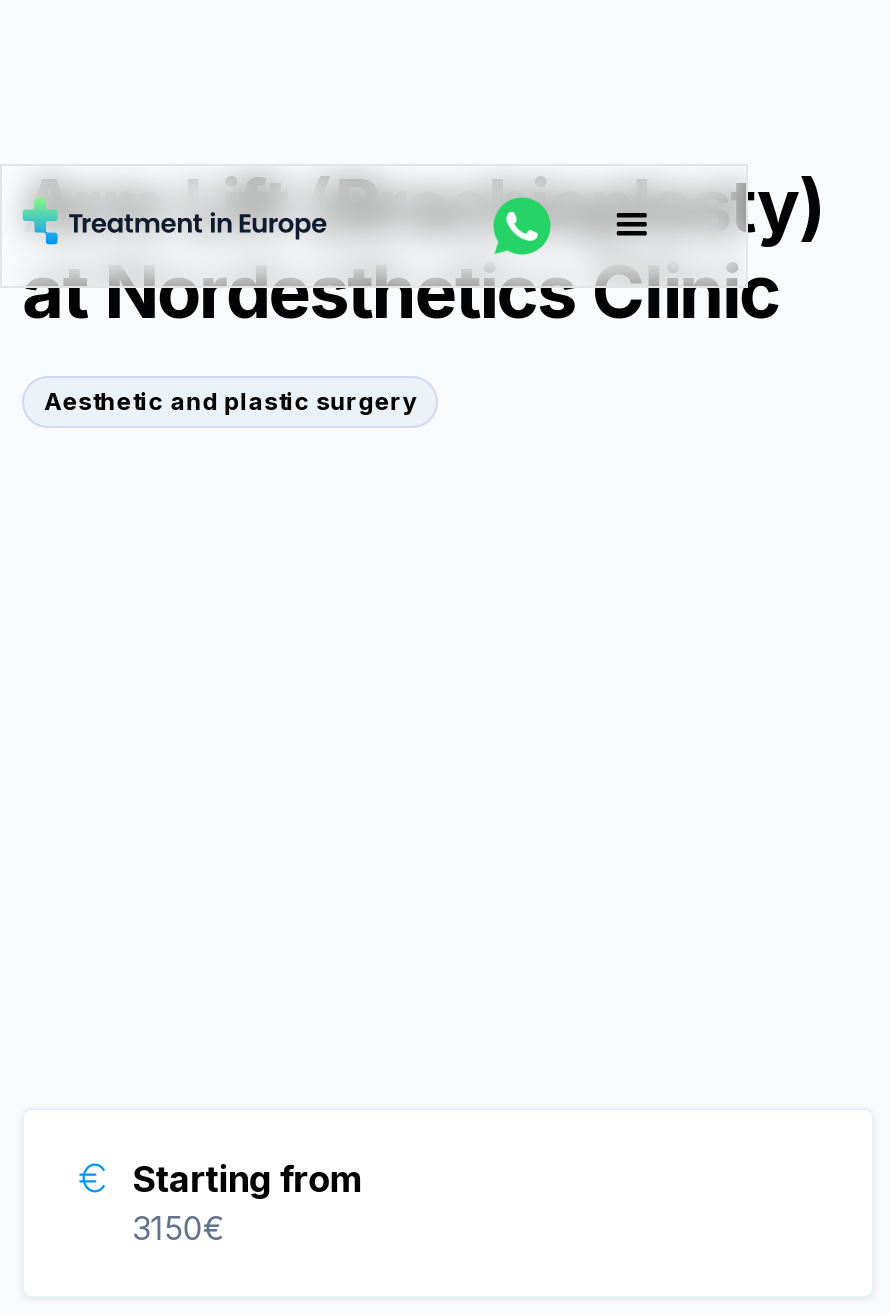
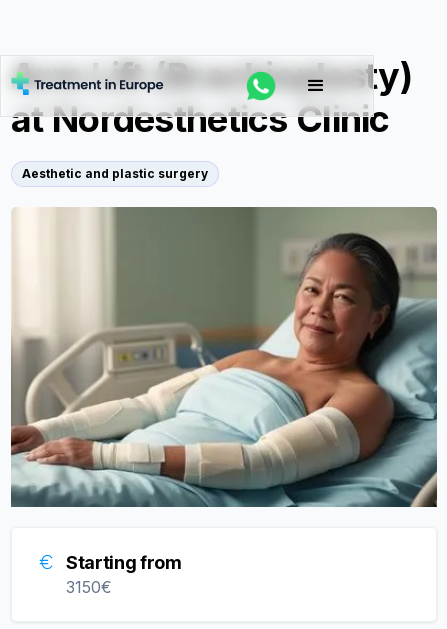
none -> [10,206,438,508] [image]

